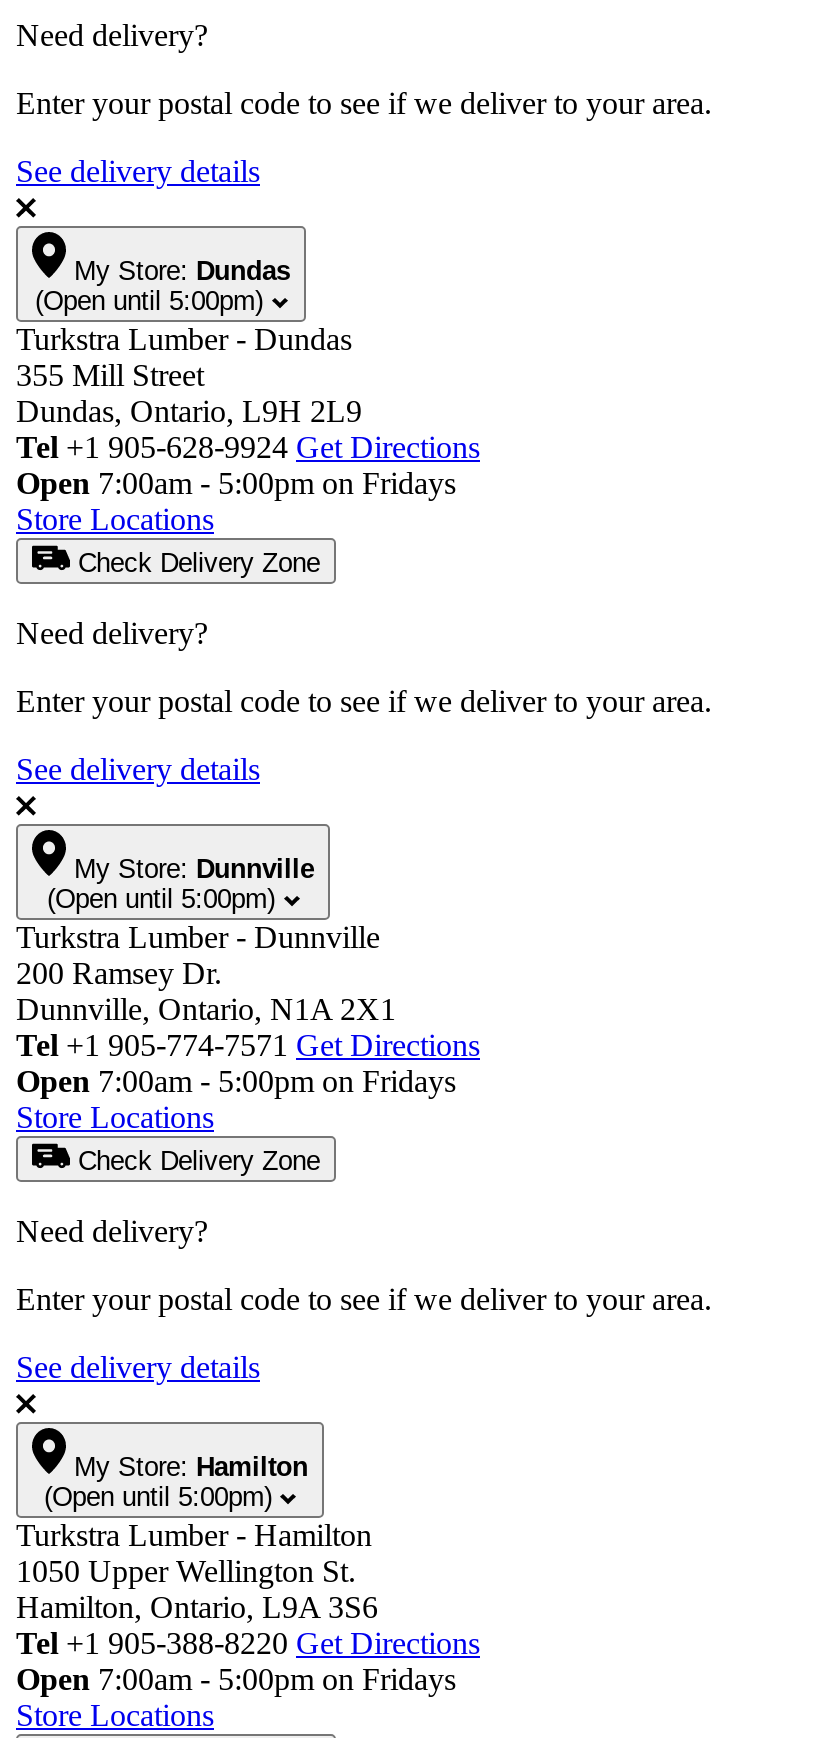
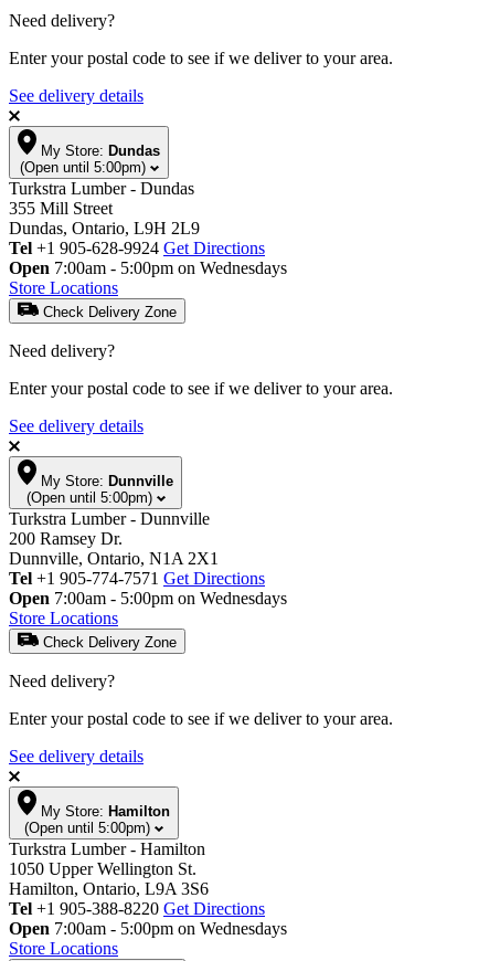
[16,466,456,500] Open 7:00am - 5:00pm on Fridays -> [9,258,287,277] Open 7:00am - 5:00pm on Wednesdays
[16,1064,456,1098] Open 7:00am - 5:00pm on Fridays -> [9,589,287,608] Open 7:00am - 5:00pm on Wednesdays
[16,1662,456,1696] Open 7:00am - 5:00pm on Fridays -> [9,919,287,938] Open 7:00am - 5:00pm on Wednesdays

